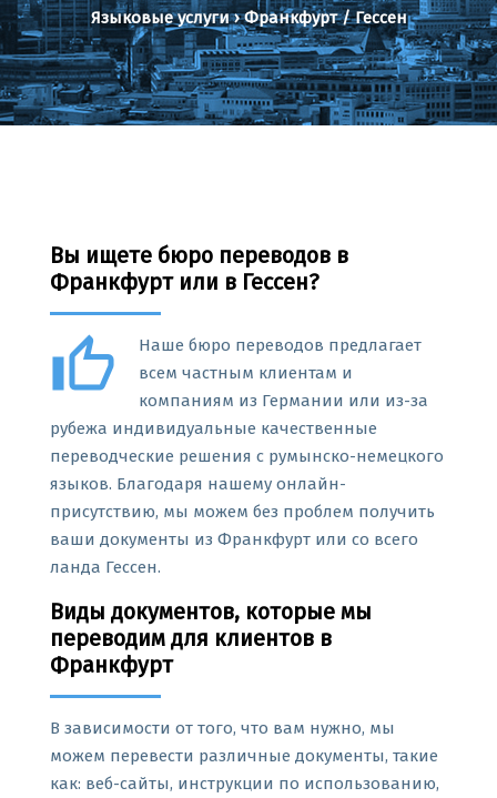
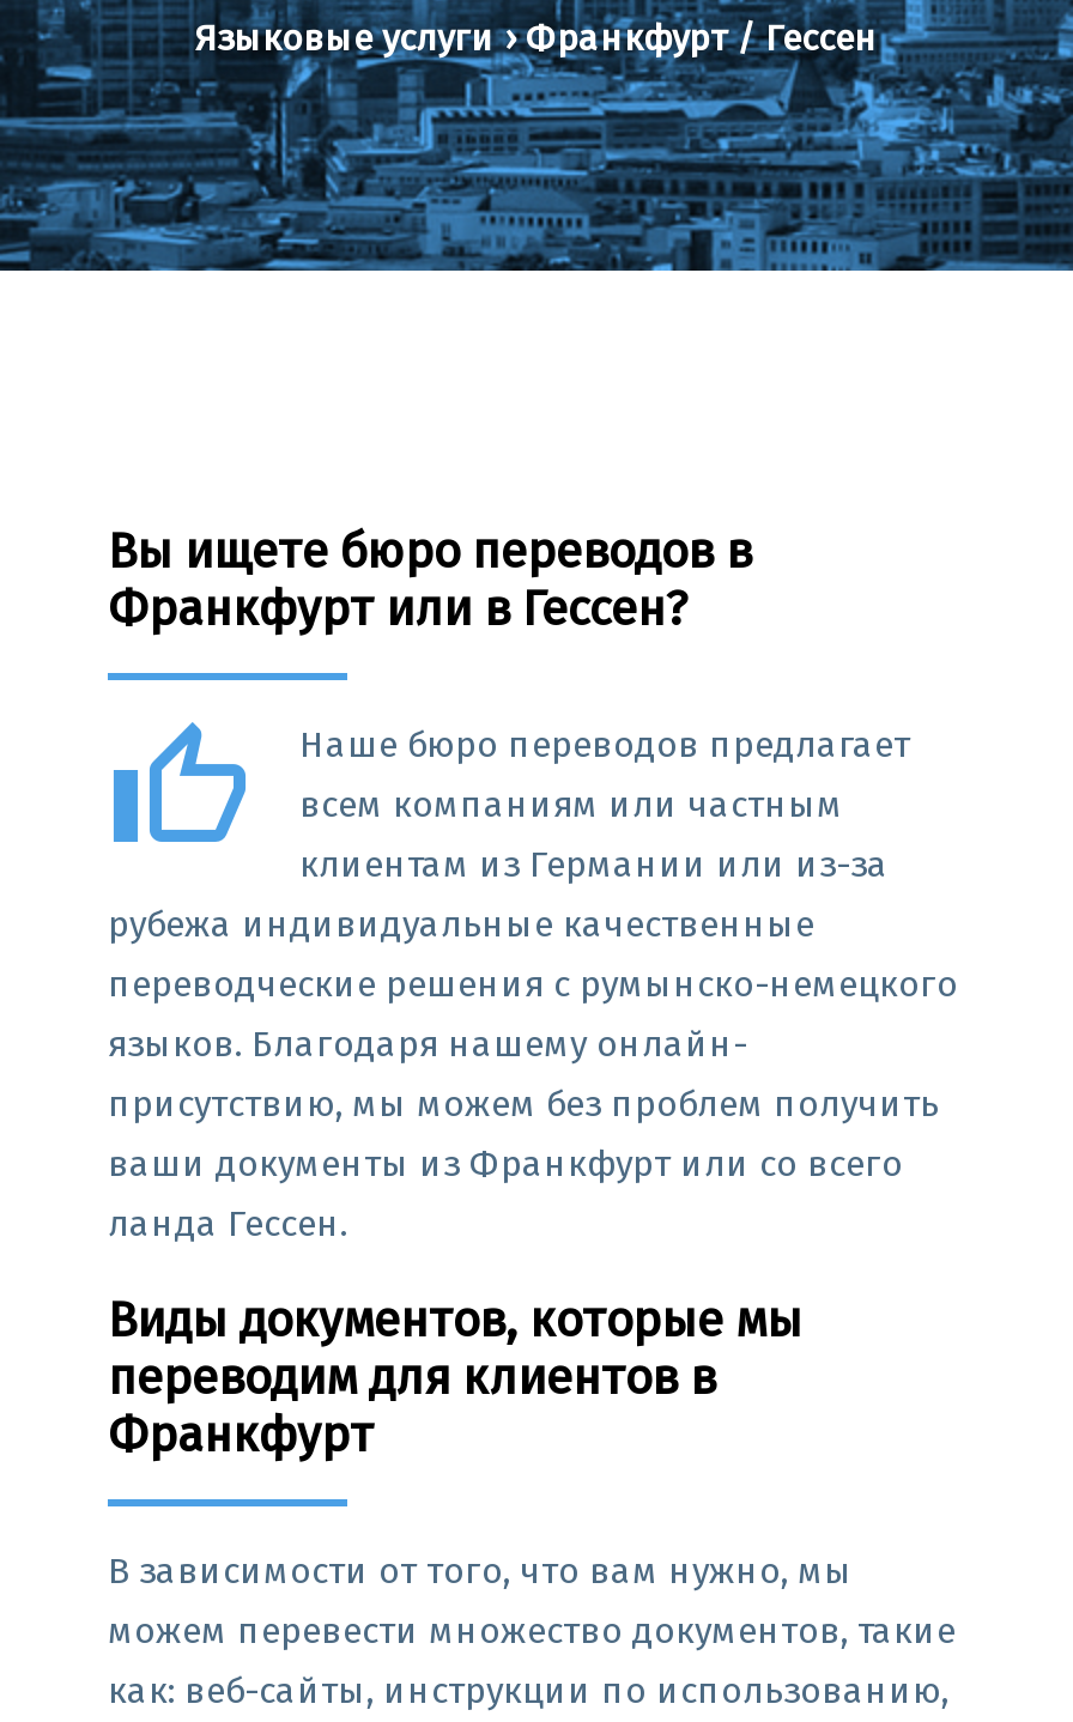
[139,363,353,383] всем частным клиентам и -> [299,783,843,826] всем компаниям или частным
[139,391,428,411] компаниям из Германии или из-за -> [299,843,889,886] клиентам из Германии или из-за
[50,746,438,766] можем перевести различные документы, такие -> [108,1609,956,1653] можем перевести множество документов, такие

